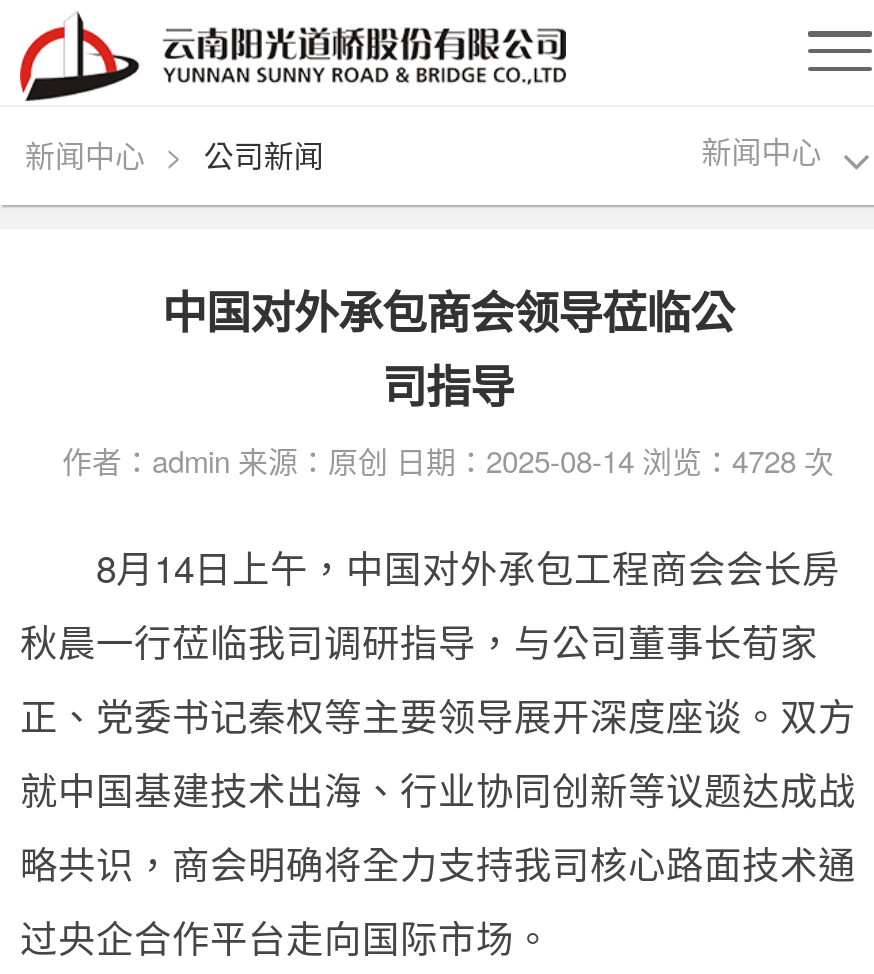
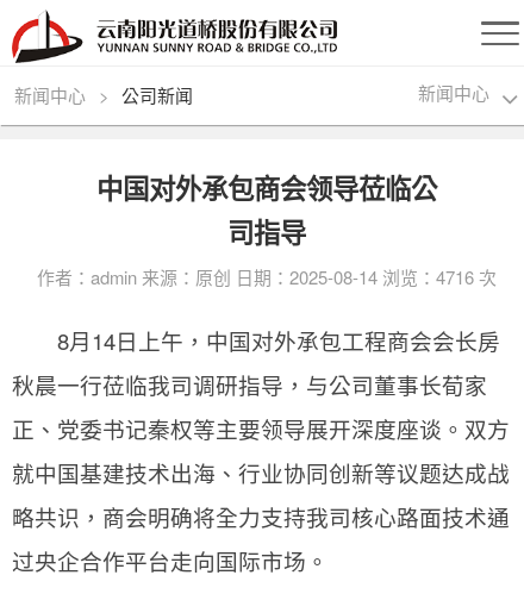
[62,438,834,480] 作者：admin 来源：原创 日期：2025-08-14 浏览：4728 次 -> [37,264,497,289] 作者：admin 来源：原创 日期：2025-08-14 浏览：4716 次

